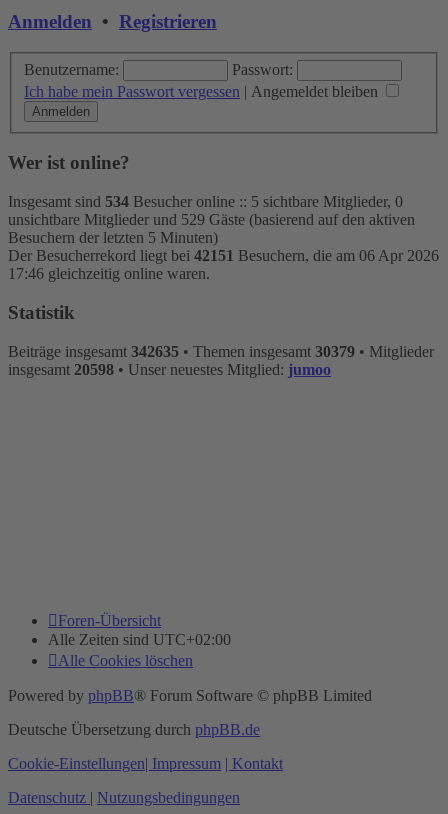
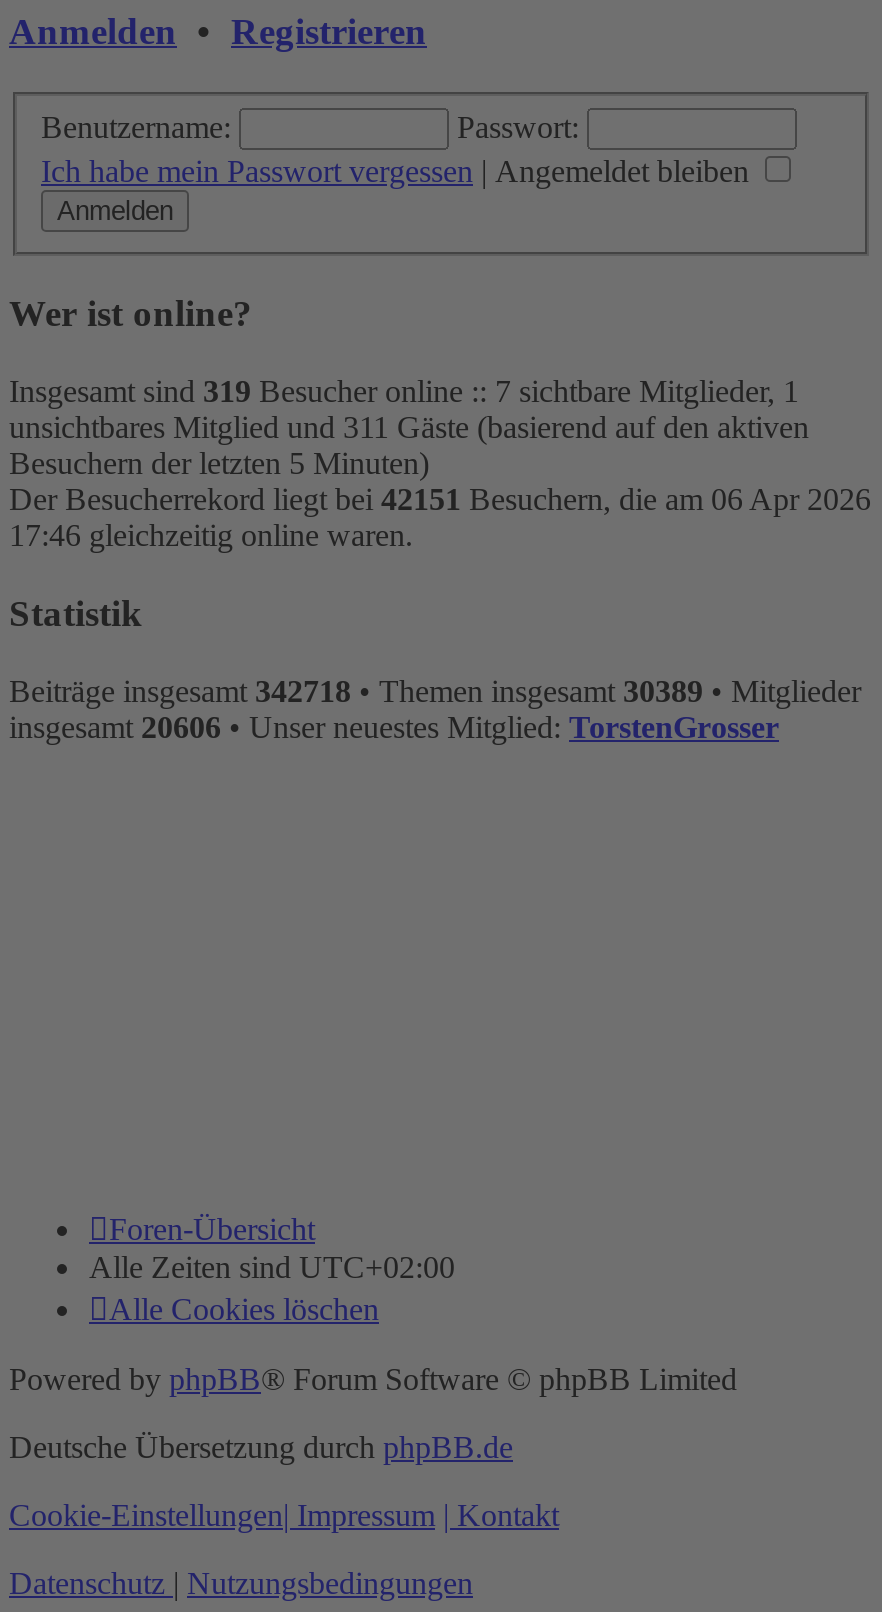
[8,193,403,210] Insgesamt sind 534 Besucher online :: 5 sichtbare Mitglieder, 0 -> [9,374,799,408] Insgesamt sind 319 Besucher online :: 7 sichtbare Mitglieder, 1
[8,211,415,228] unsichtbare Mitglieder und 529 Gäste (basierend auf den aktiven -> [9,410,809,444] unsichtbares Mitglied und 311 Gäste (basierend auf den aktiven
[8,342,434,359] Beiträge insgesamt 342635 • Themen insgesamt 30379 • Mitglieder -> [9,673,861,707] Beiträge insgesamt 342718 • Themen insgesamt 30389 • Mitglieder
[8,360,331,377] insgesamt 20598 • Unser neuestes Mitglied: jumoo -> [9,709,779,743] insgesamt 20606 • Unser neuestes Mitglied: TorstenGrosser

